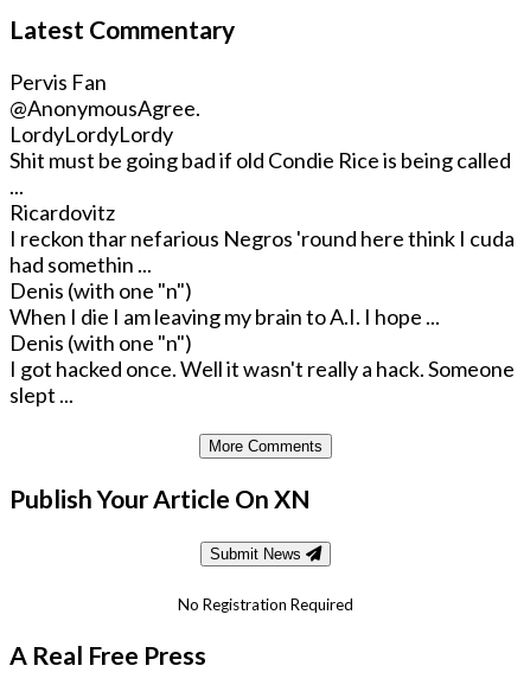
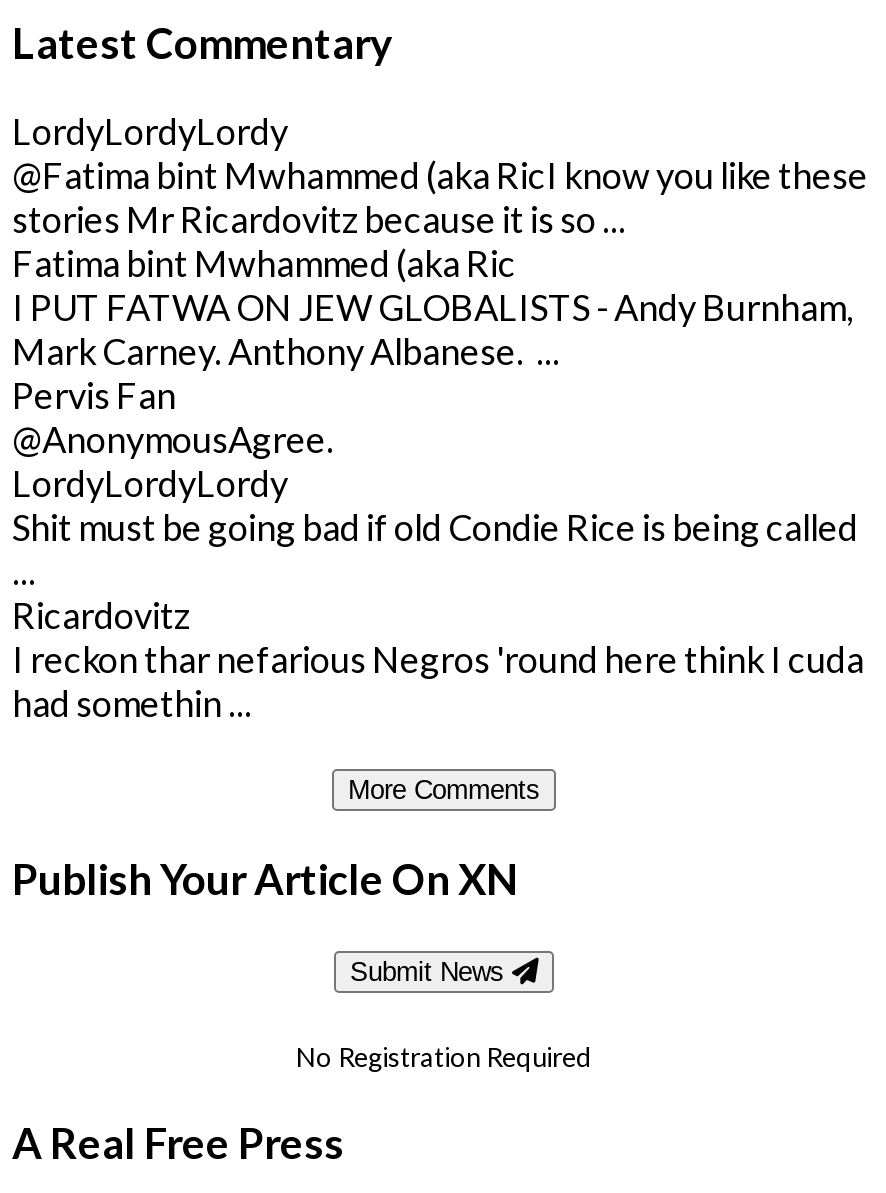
none -> [12,109,868,373] LordyLordyLordy | @Fatima bint Mwhammed (aka Ric I know you like these | stories Mr Ricardovitz because it is so ... | Fatima bint Mwhammed (aka Ric | I PUT FATWA ON JEW GLOBALISTS - Andy Burnham, | Mark Carney. Anthony Albanese. ...
moved [9,69,515,278] -> [12,373,864,725]: Pervis Fan | @AnonymousAgree. | LordyLordyLordy | Shit must be going bad if old Condie Rice is being called | Ricardovitz | I reckon thar nefarious Negros 'round here think I cuda | had somethin ...
[9,278,515,408] Denis (with one "n") | When I die I am leaving my brain to A.I. I hope ... | Denis (with one "n") | I got hacked once. Well it wasn't really a hack. Someone | slept ... -> none

